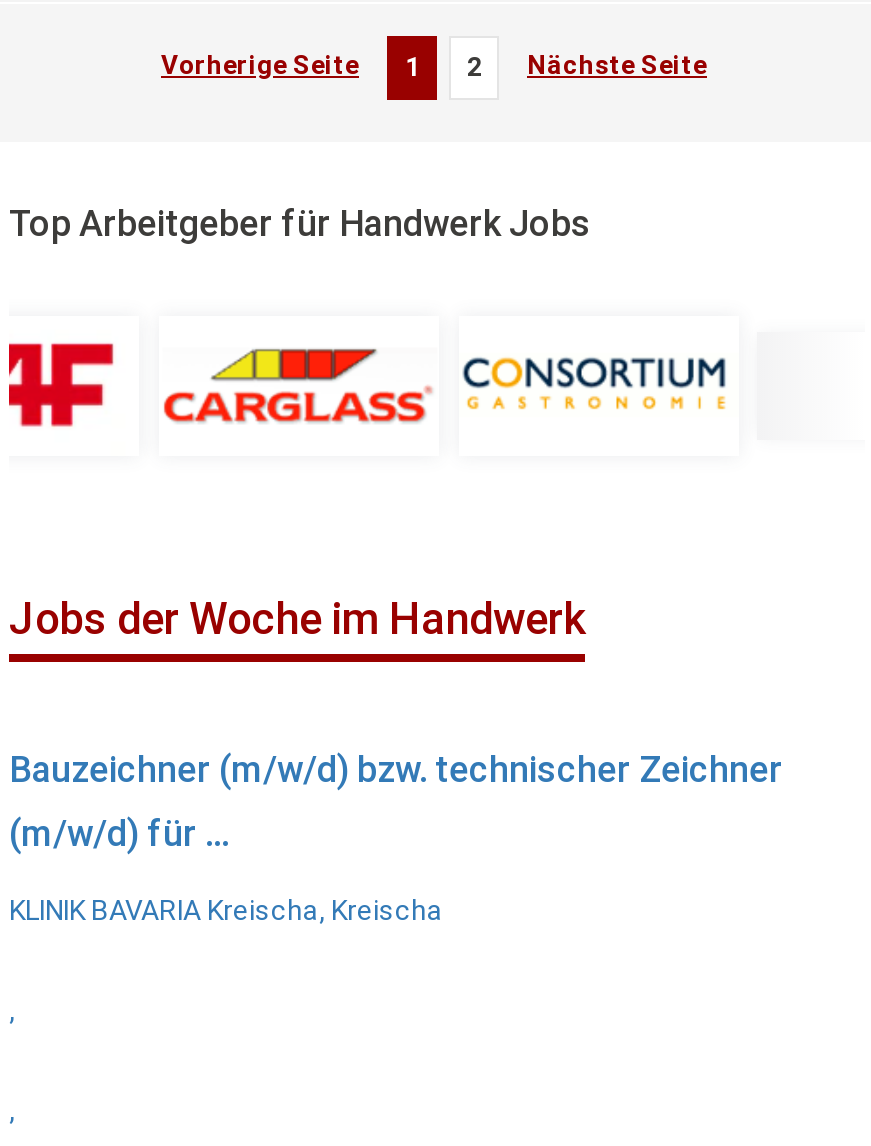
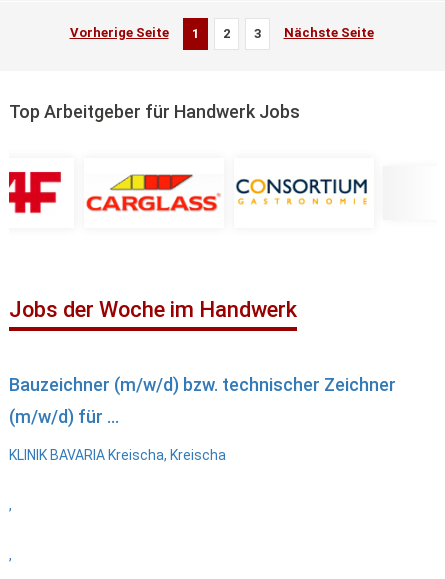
none -> [253,26,260,41] 3

